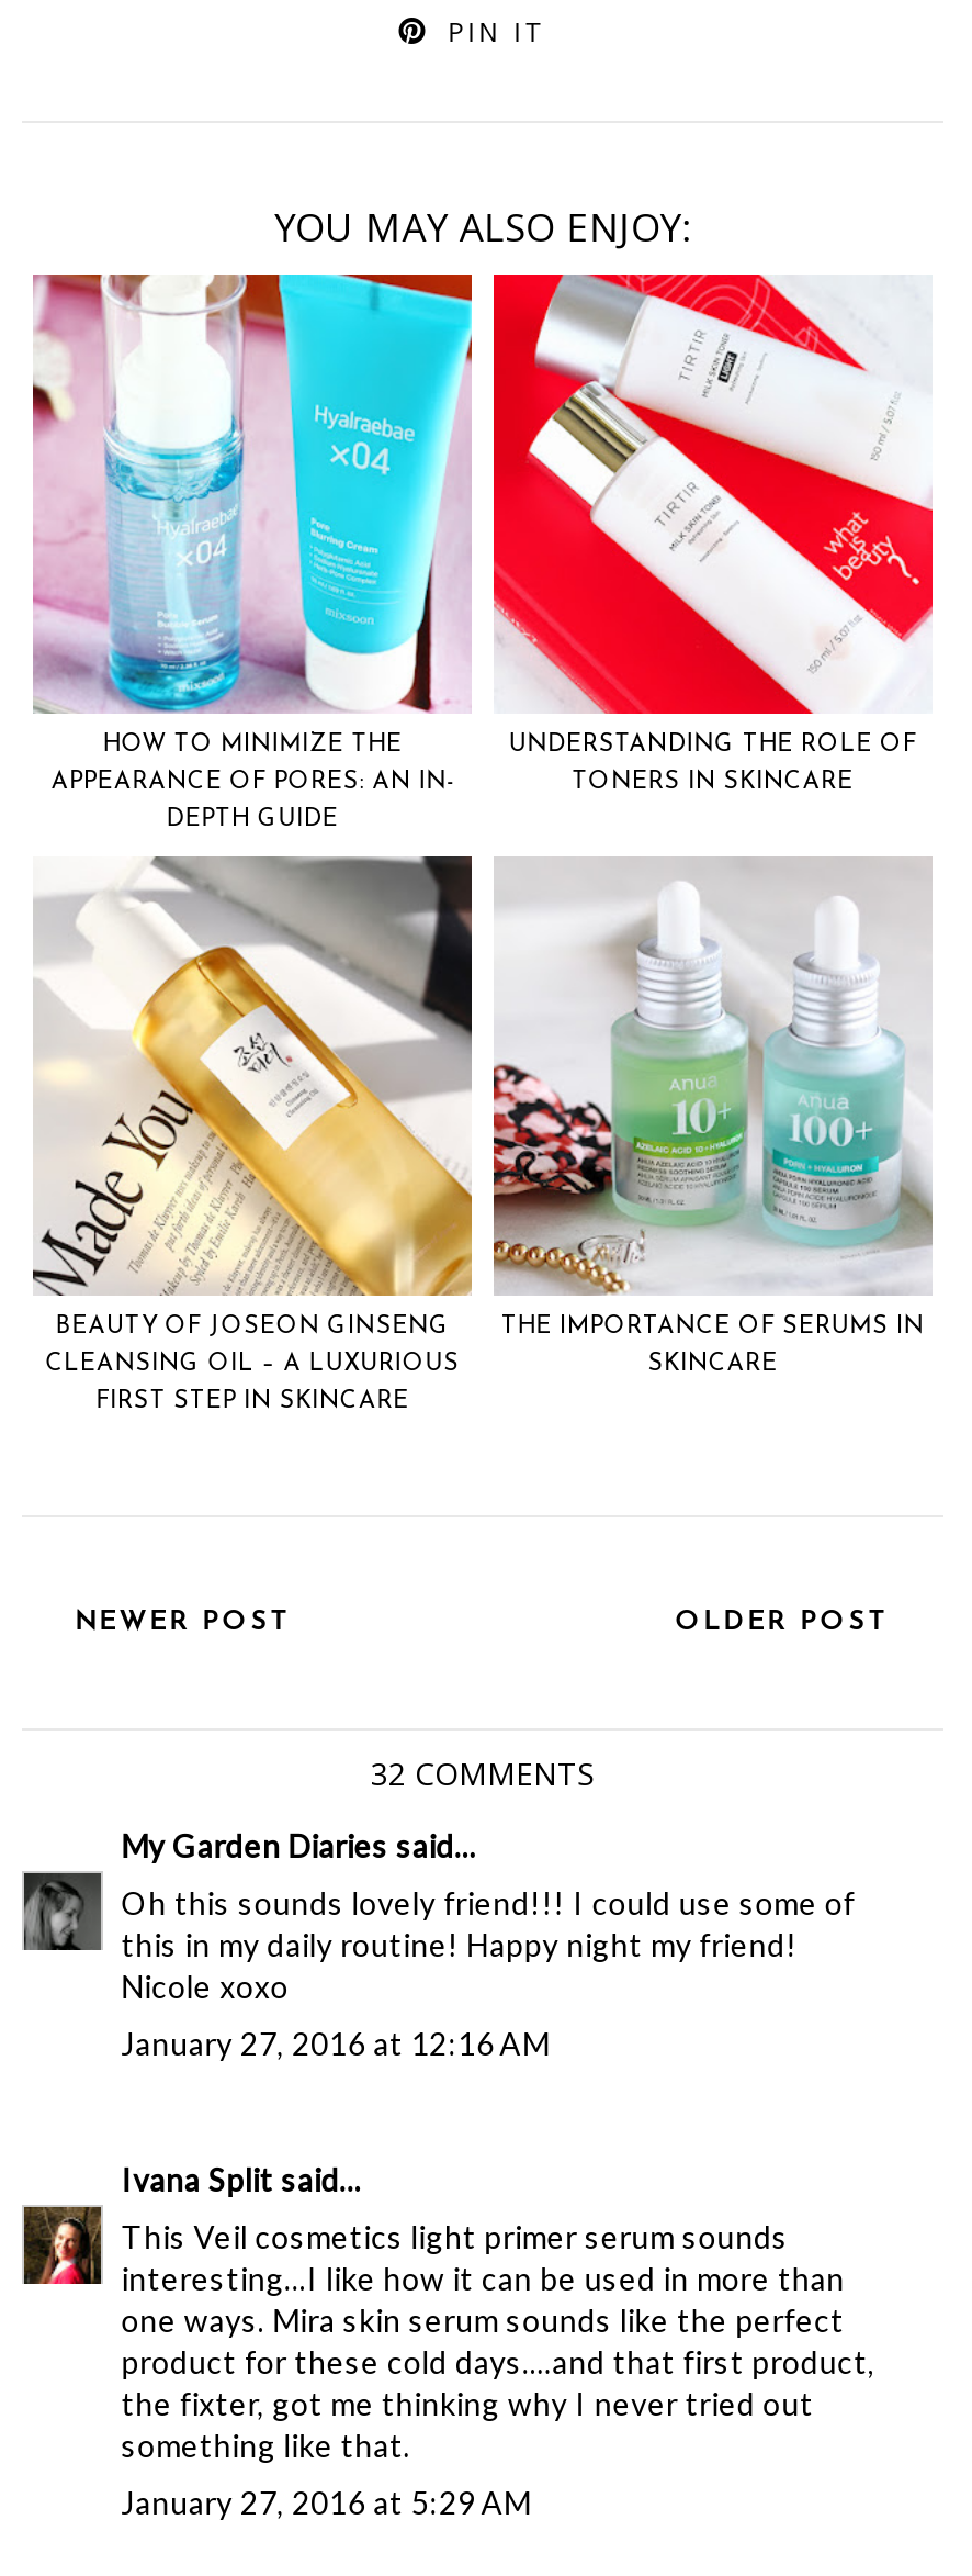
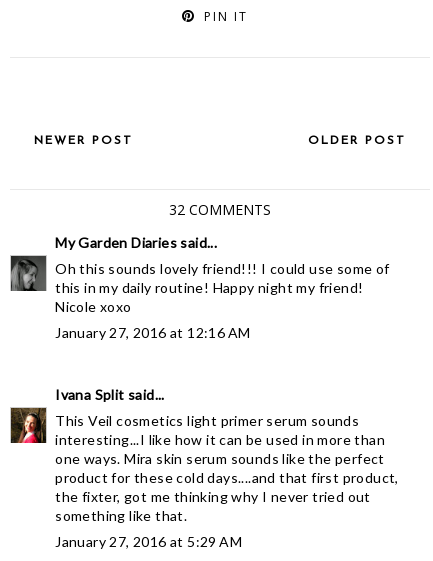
[275,200,691,253] YOU MAY ALSO ENJOY: -> none
[31,272,474,832] [image] | HOW TO MINIMIZE THE | APPEARANCE OF PORES: AN IN- | DEPTH GUIDE -> none
[491,272,935,795] [image] | UNDERSTANDING THE ROLE OF | TONERS IN SKINCARE -> none
[31,854,474,1414] [image] | BEAUTY OF JOSEON GINSENG | CLEANSING OIL – A LUXURIOUS | FIRST STEP IN SKINCARE -> none
[491,856,935,1376] [image] | THE IMPORTANCE OF SERUMS IN | SKINCARE -> none

